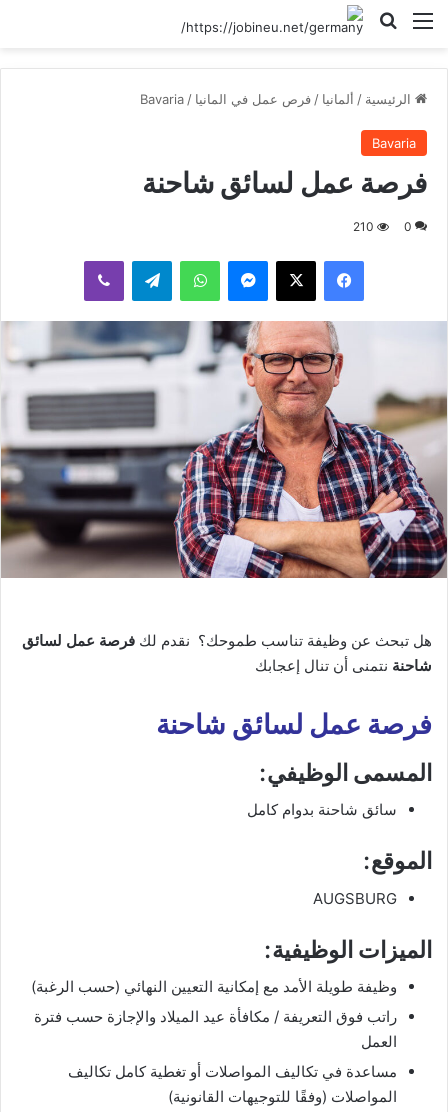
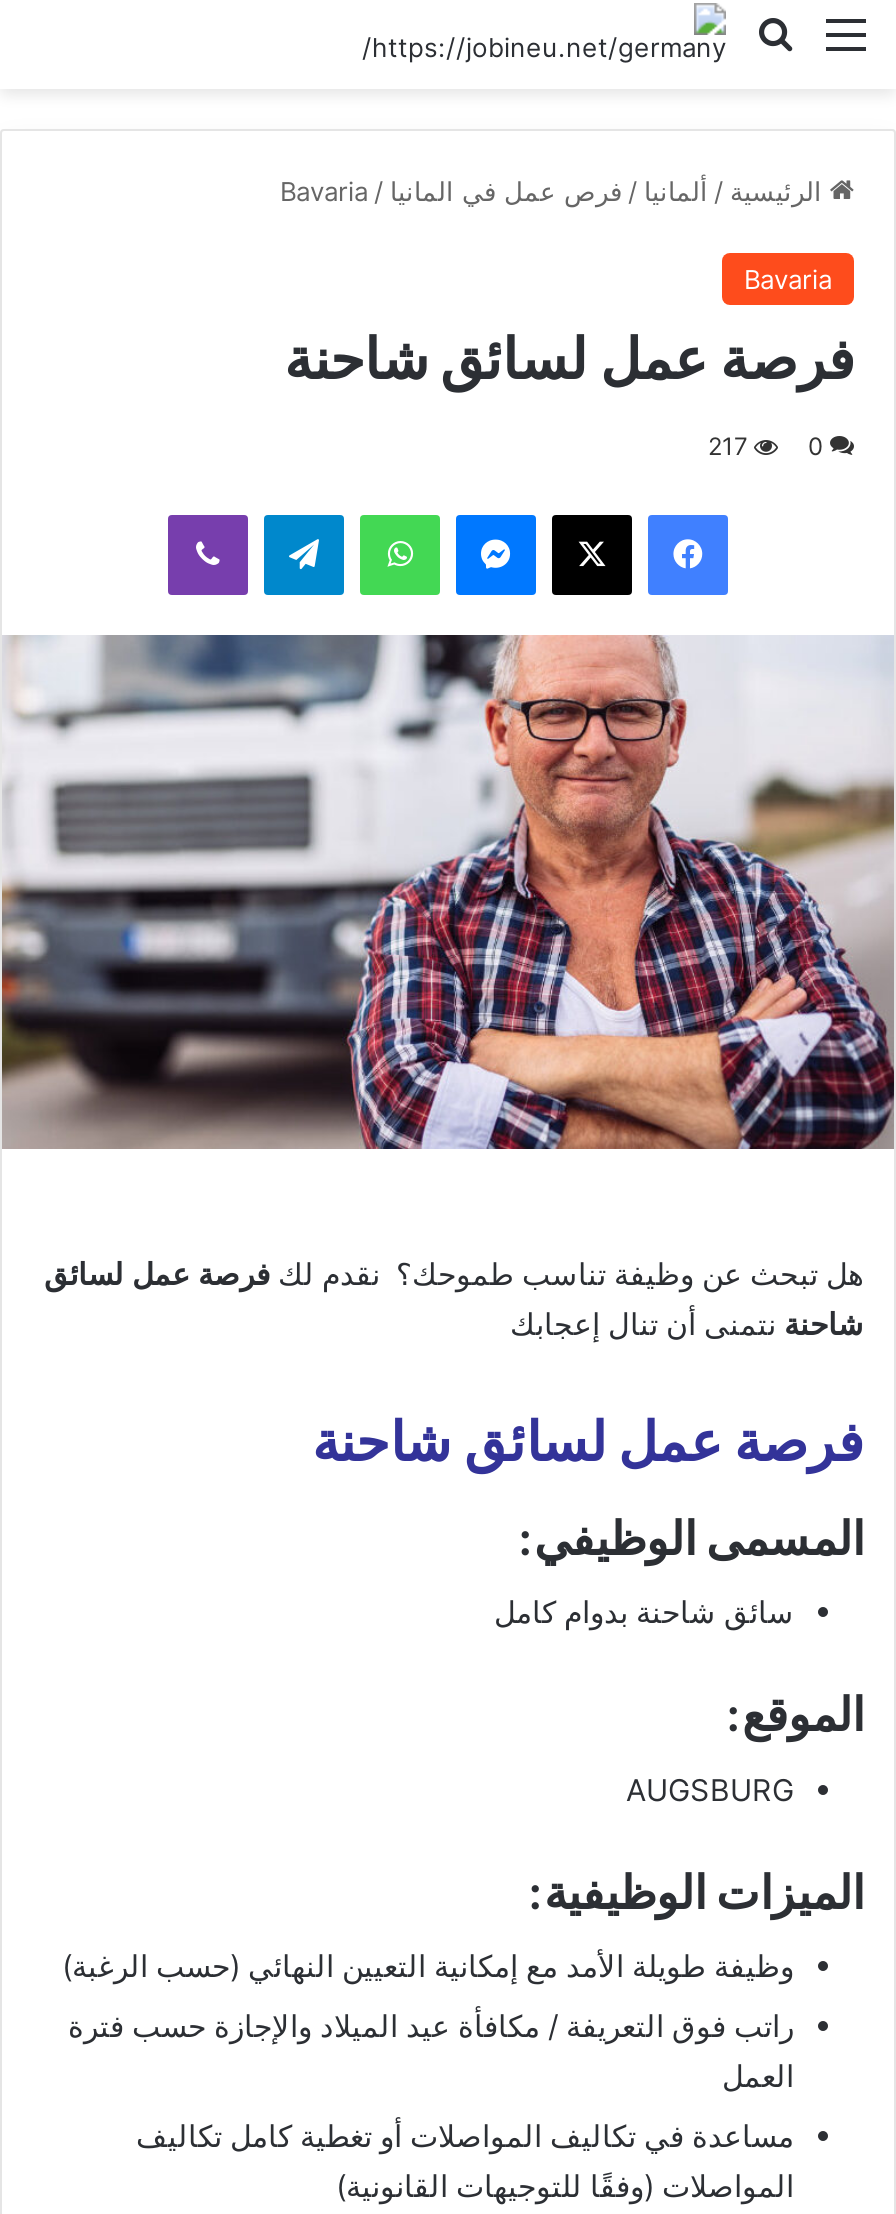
[353,219,412,234] 210 0 -> [708,431,824,461] 217 0

